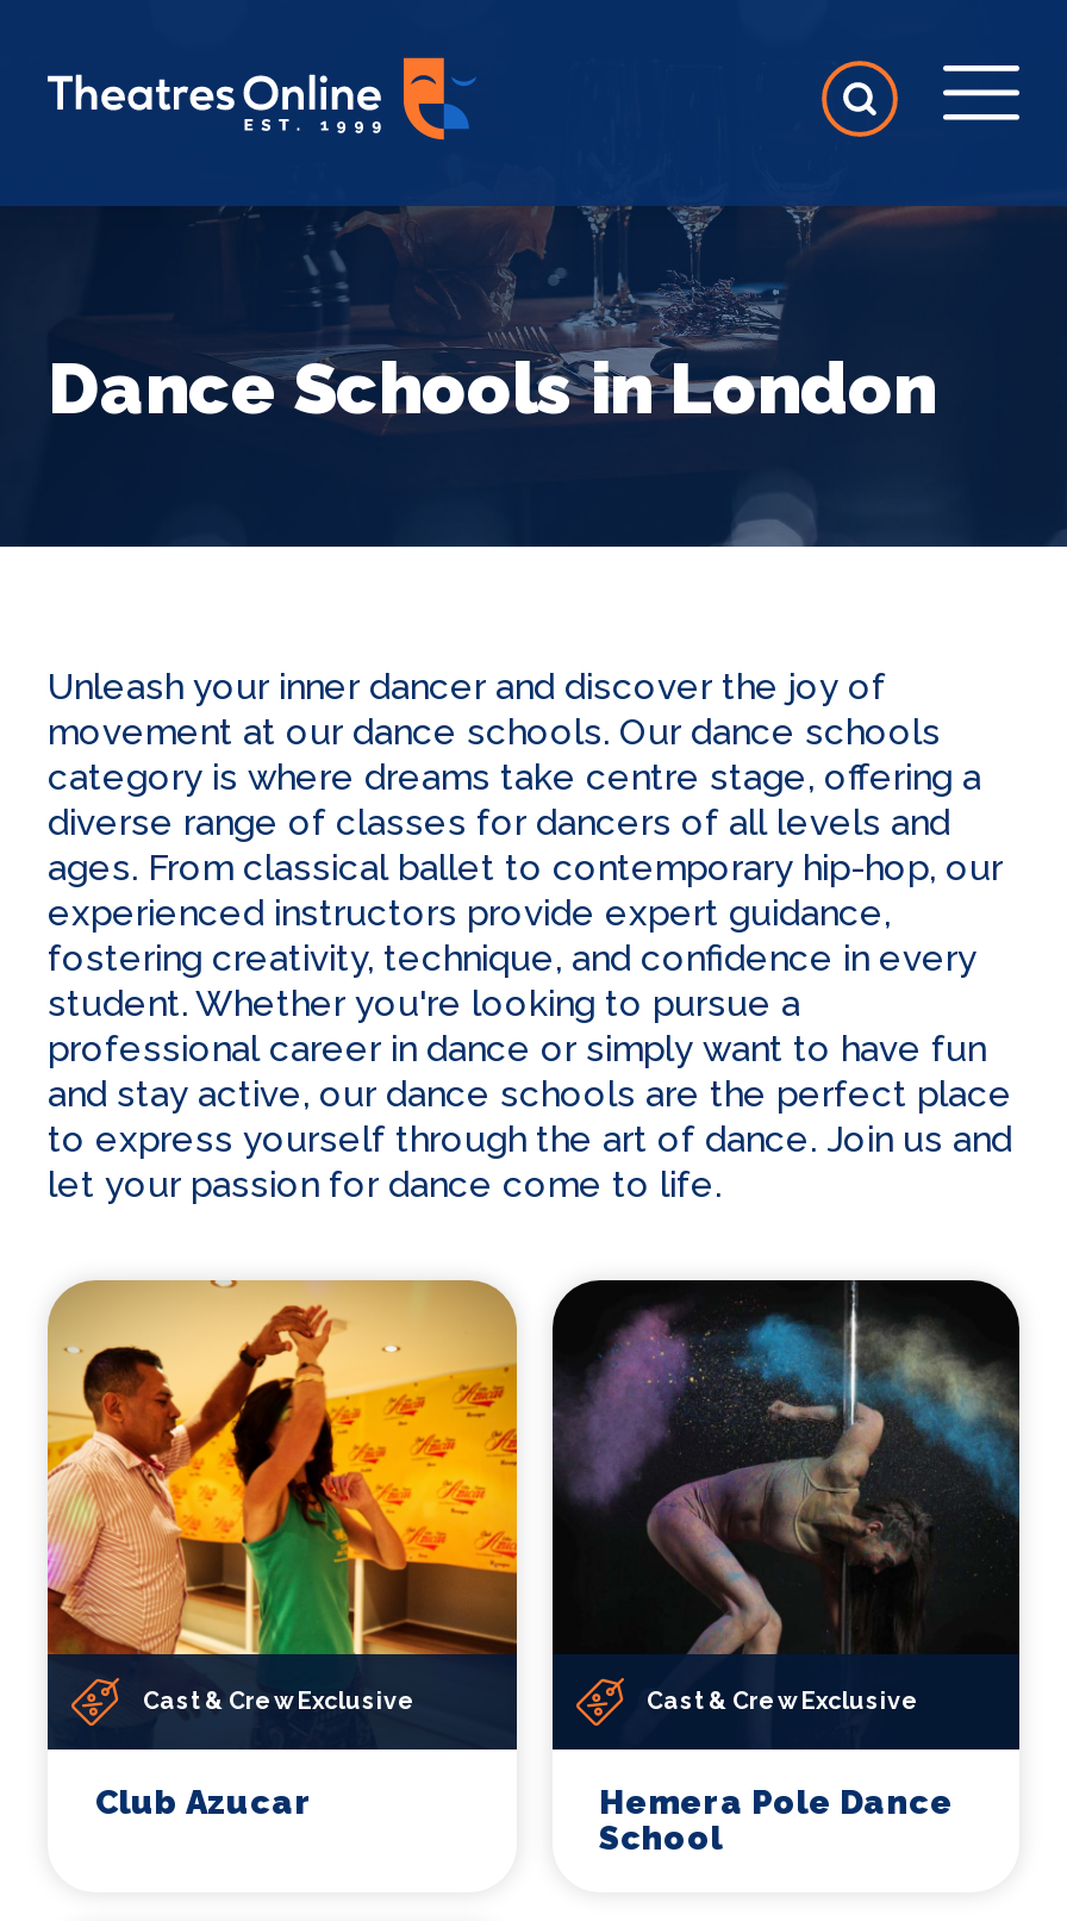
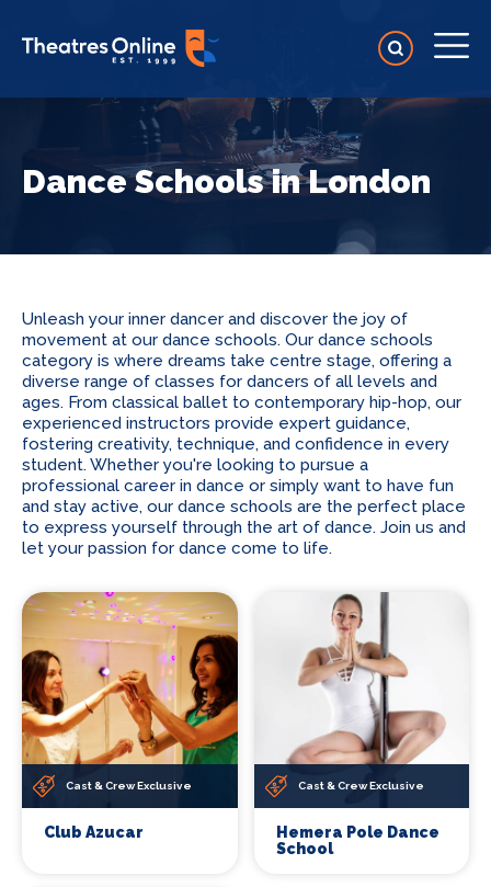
[45,1278,519,1657] [image] -> [21,591,239,765] [image]
[550,1278,1022,1657] [image] -> [254,592,469,766] [image]

